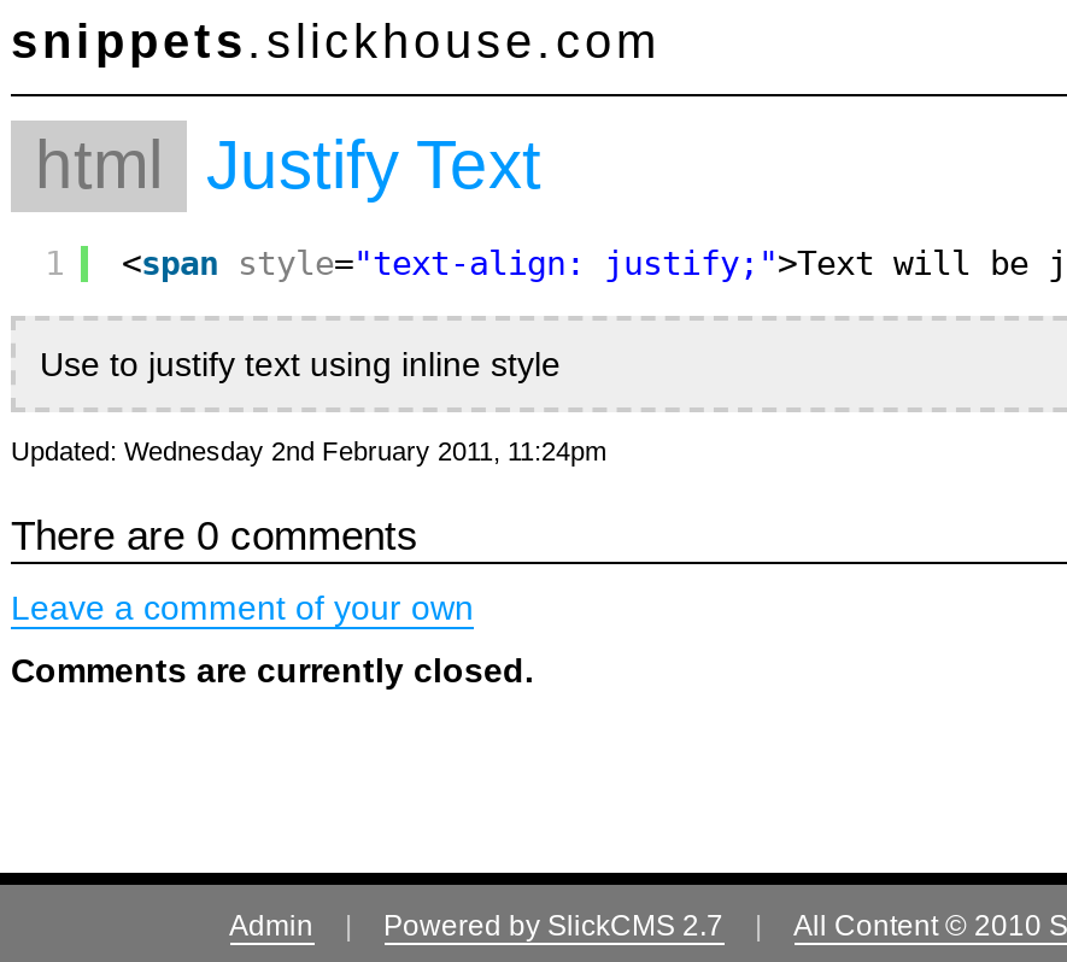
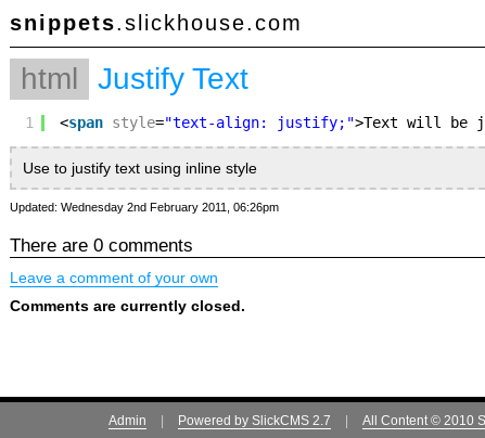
[11,436,606,465] Updated: Wednesday 2nd February 2011, 11:24pm -> [10,201,279,214] Updated: Wednesday 2nd February 2011, 06:26pm

